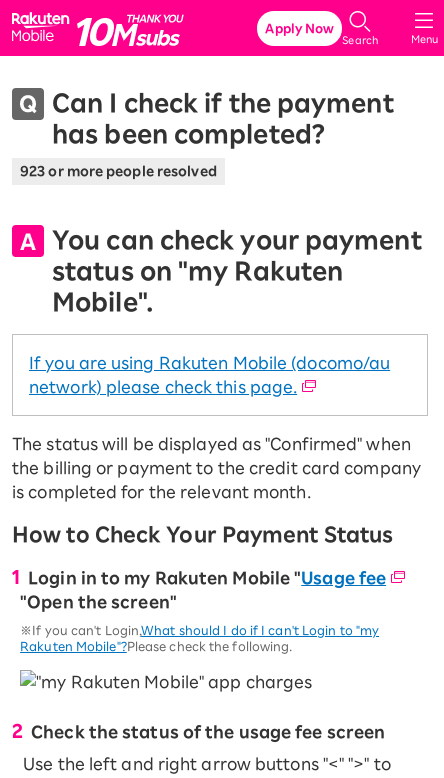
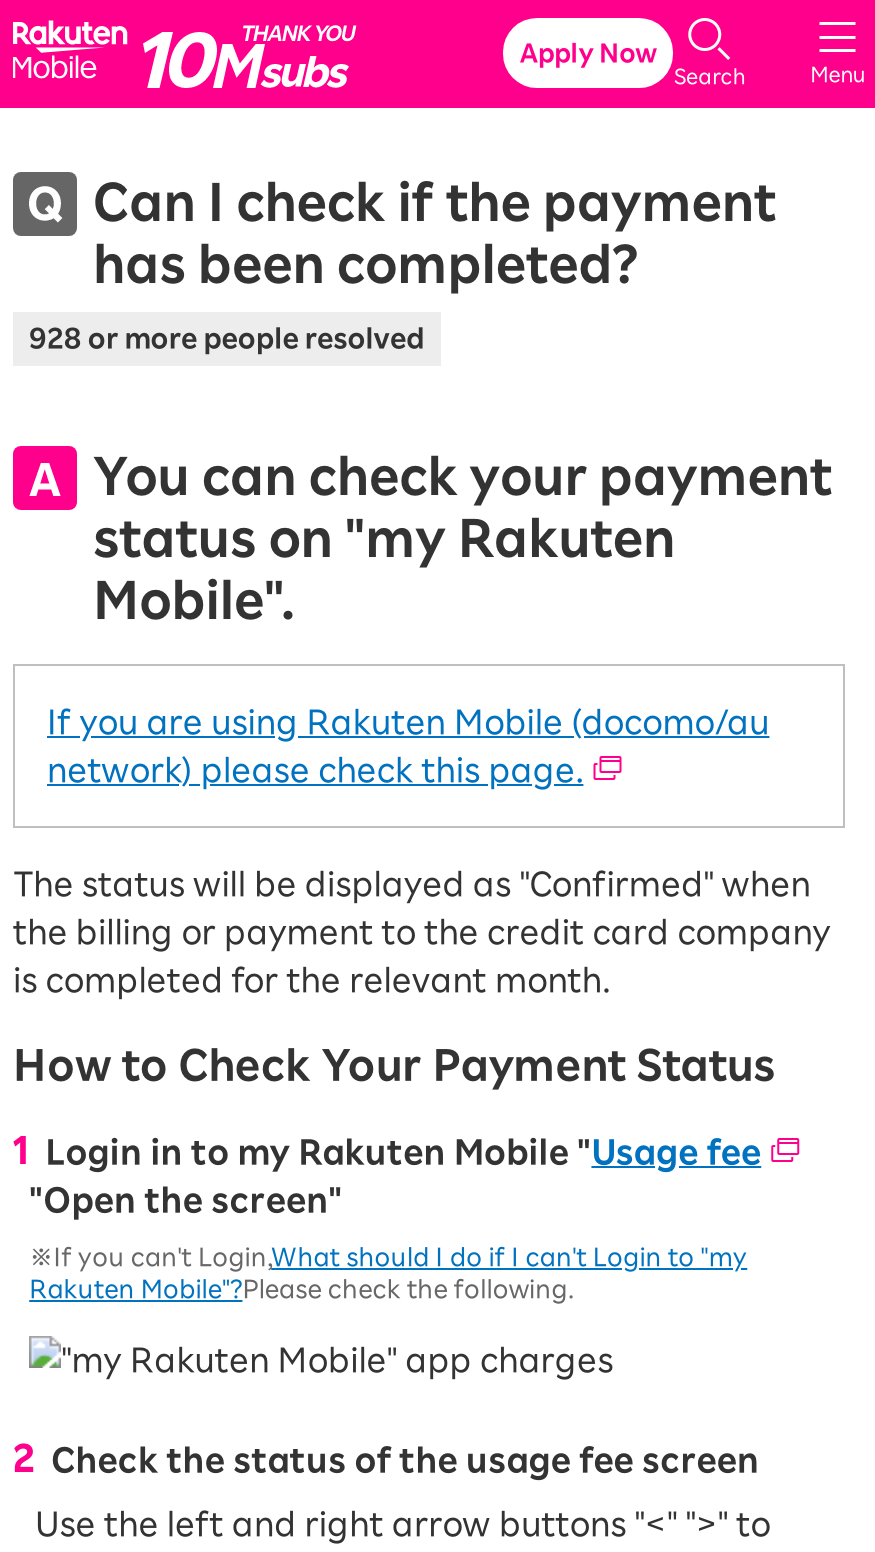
[20,165,217,178] 923 or more people resolved -> [29,326,424,352] 928 or more people resolved

